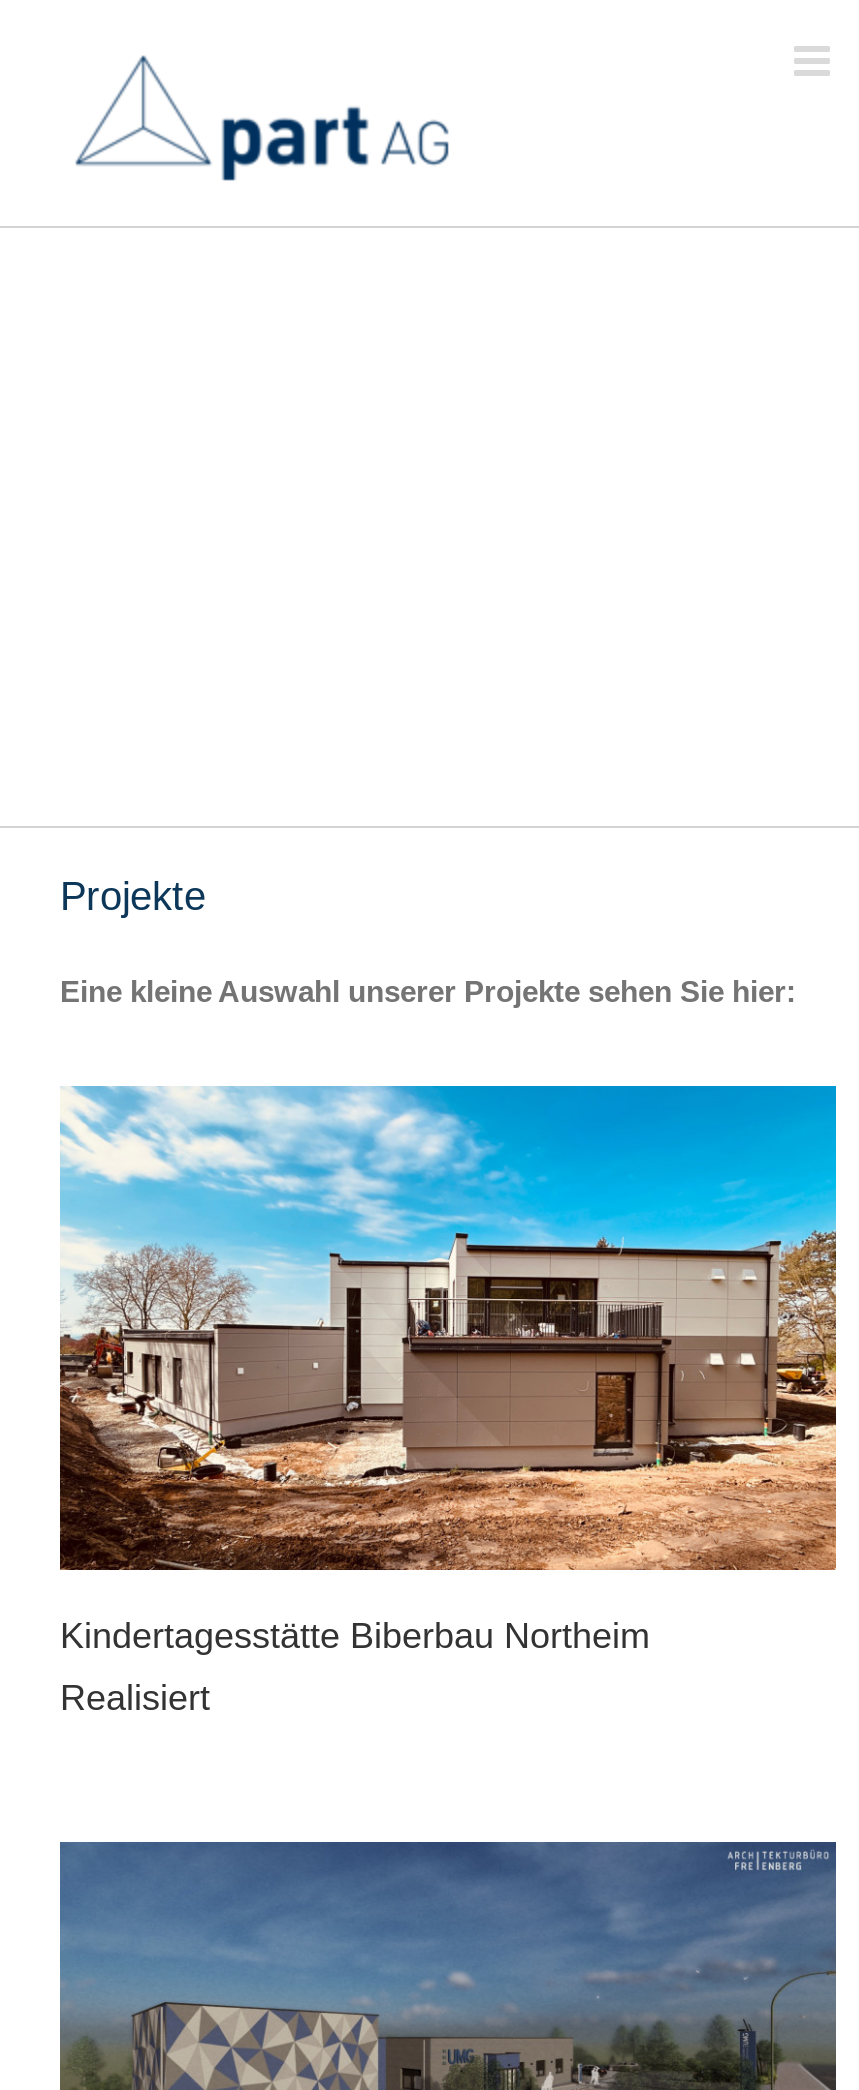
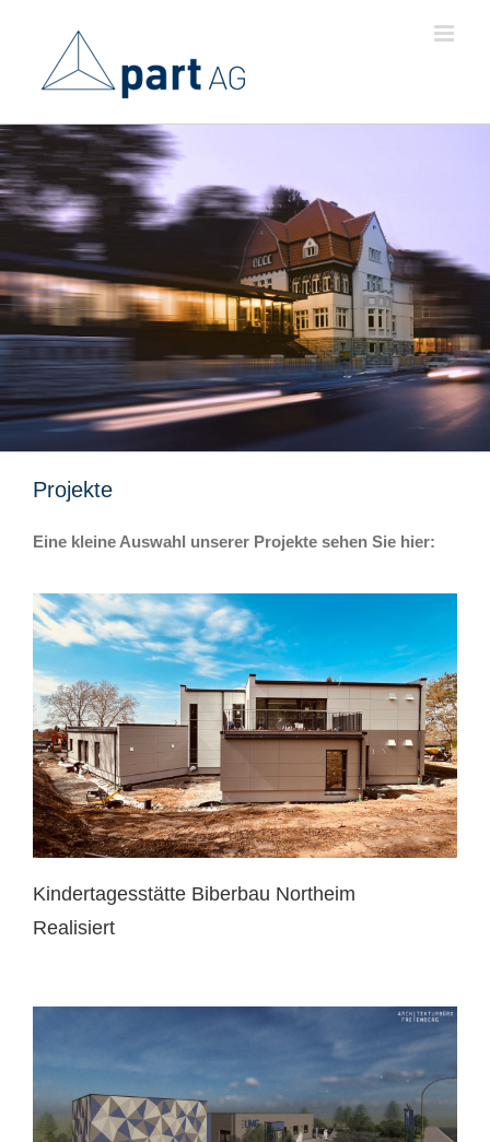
none -> [3,123,487,452] [image]

